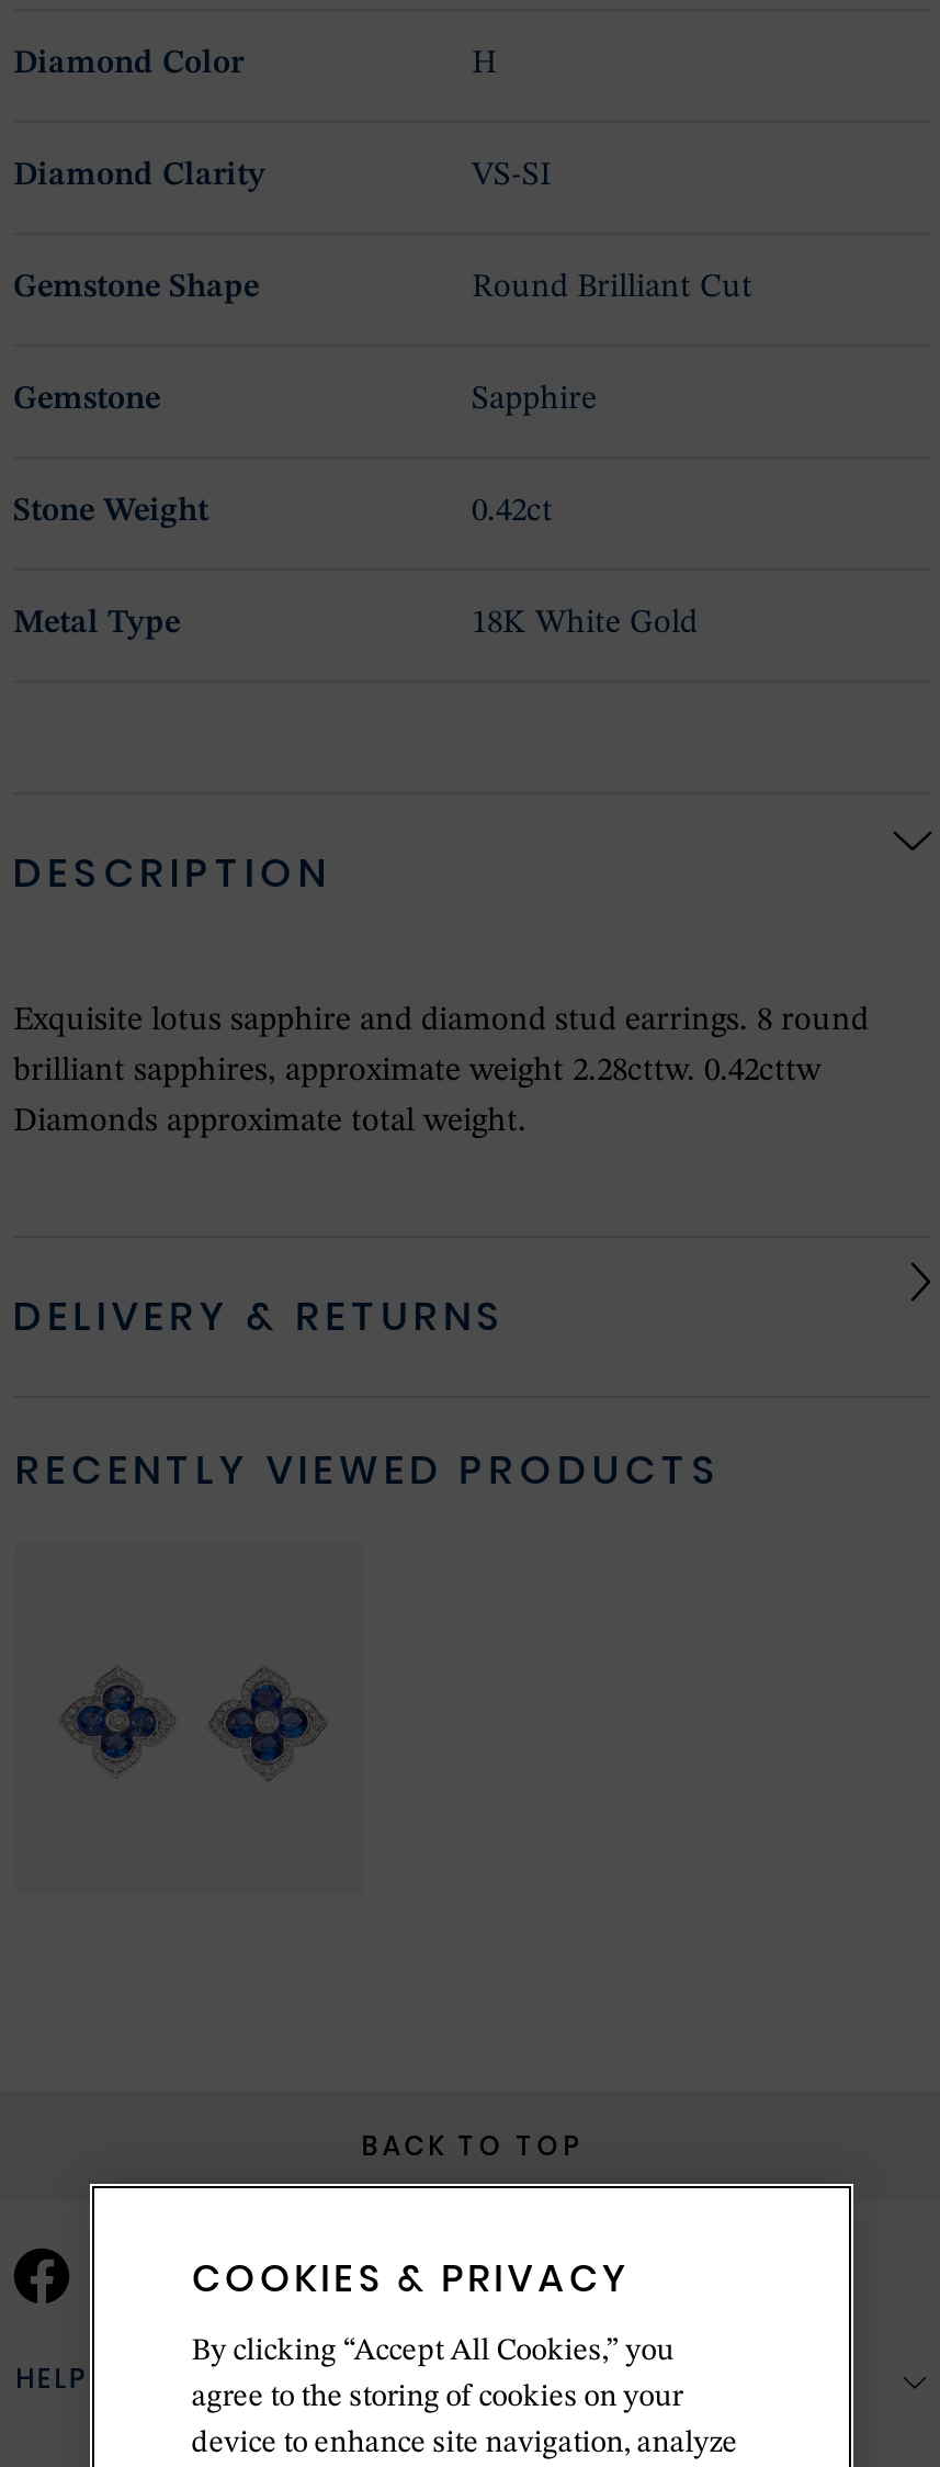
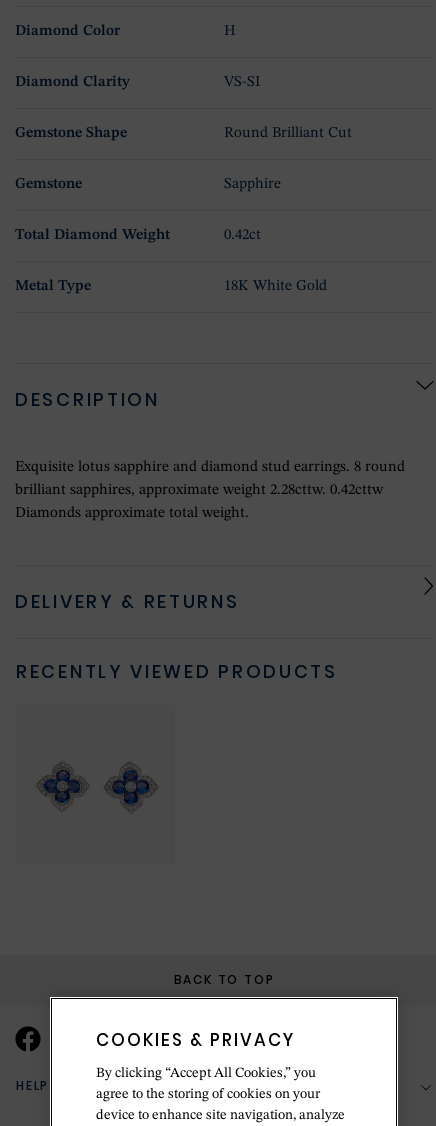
[13,497,208,530] Stone Weight -> [15,228,170,243] Total Diamond Weight

